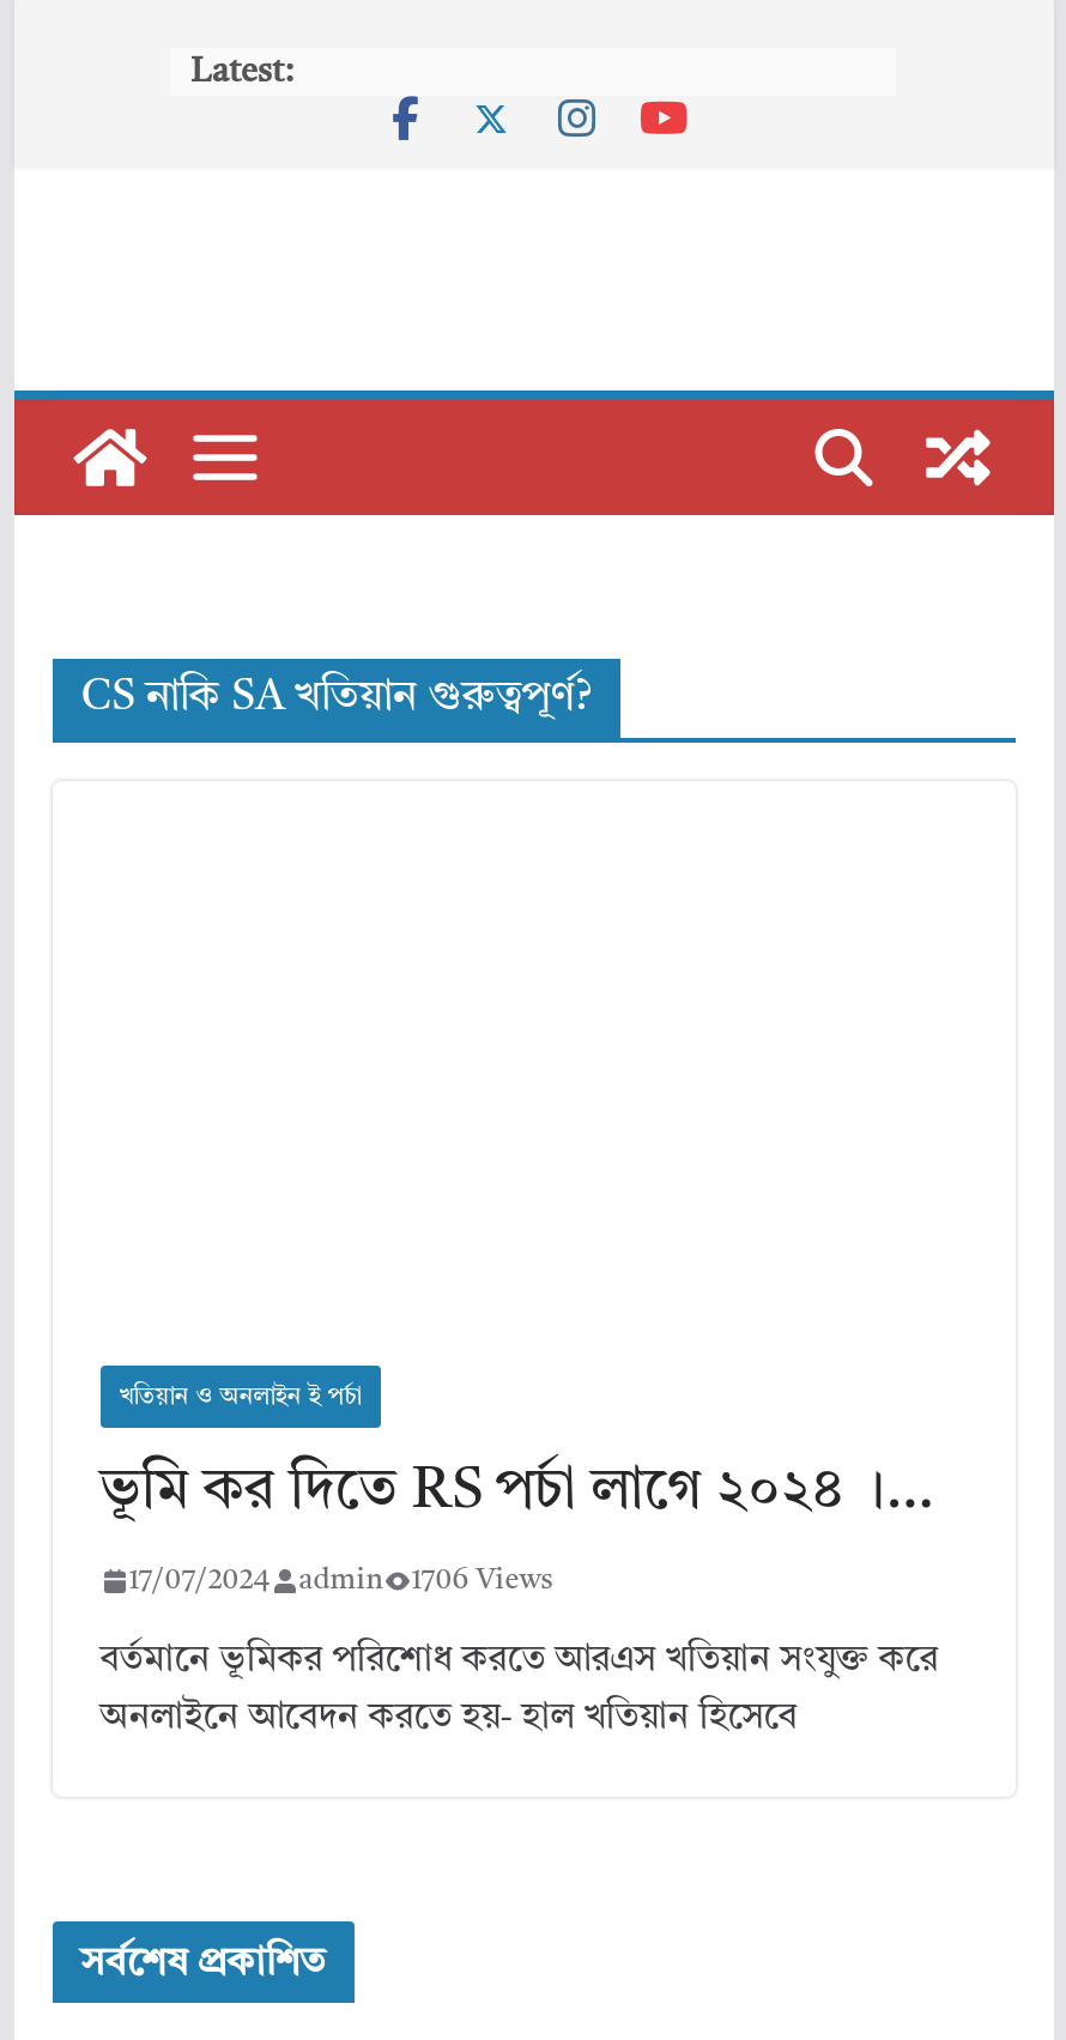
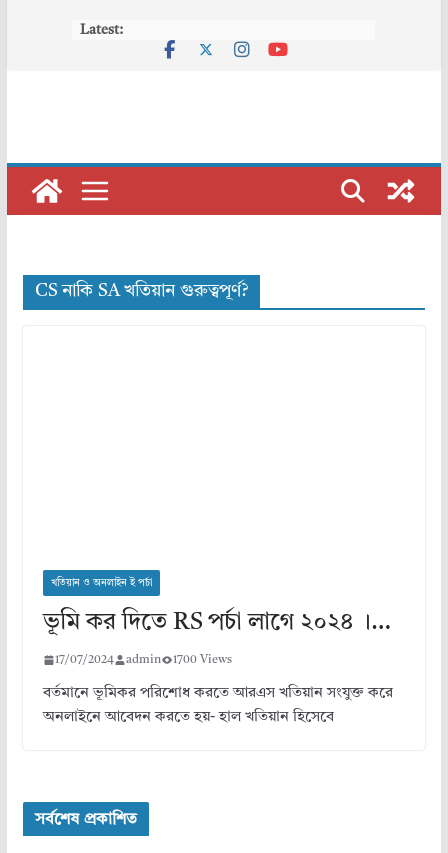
[129,1567,553,1595] 17/07/2024 admin 1706 Views -> [55,654,232,666] 17/07/2024 admin 1700 Views

